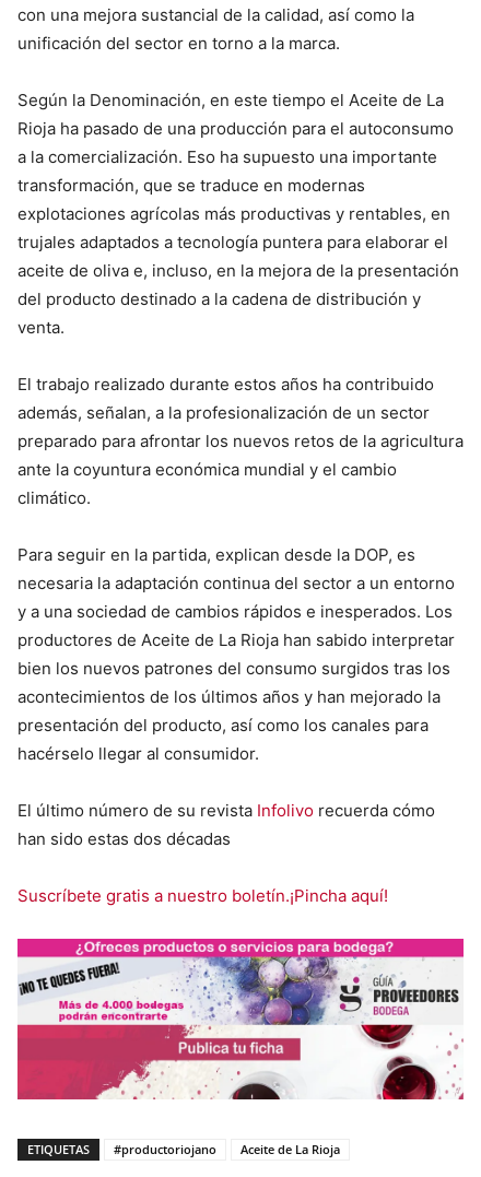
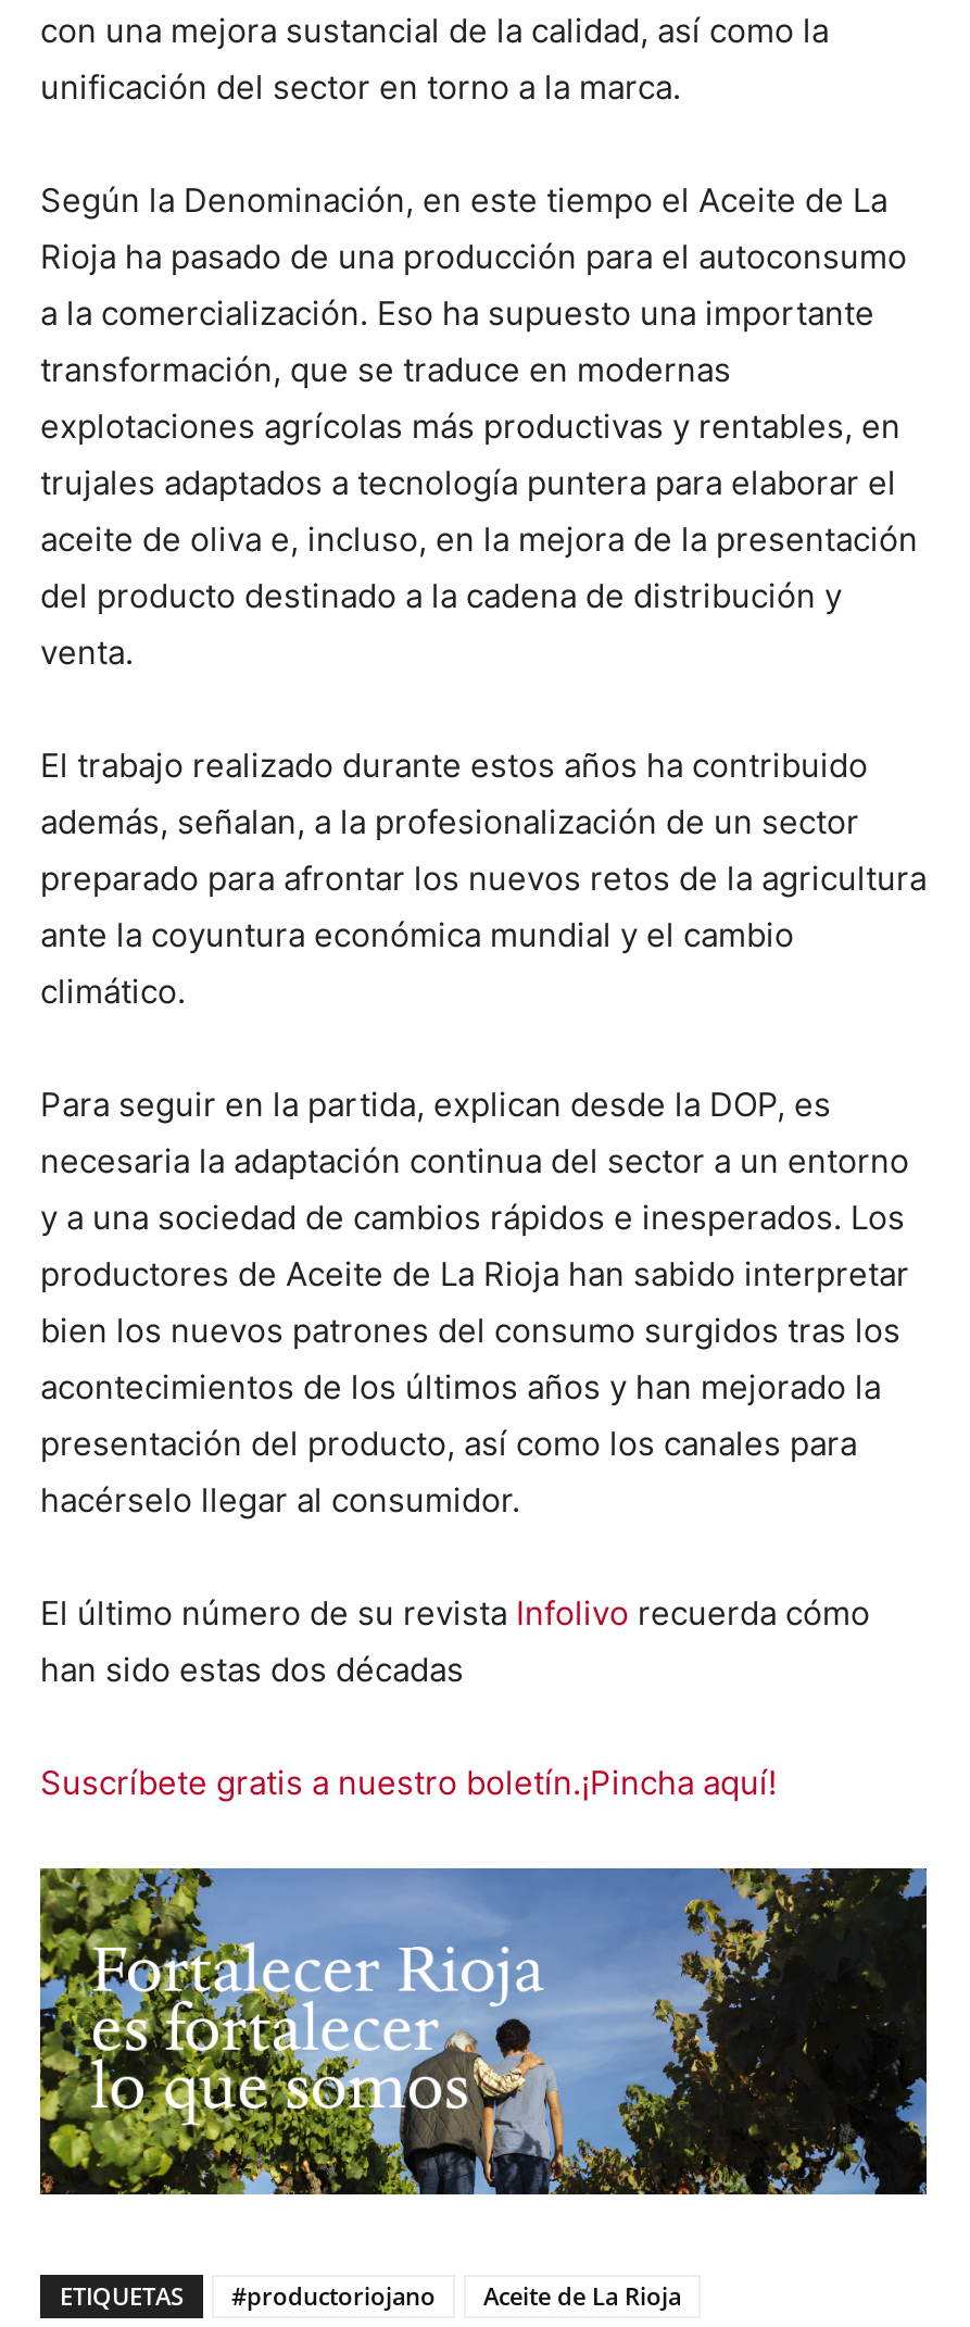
[16,938,465,1101] [image] -> [38,1865,929,2198] [image]

